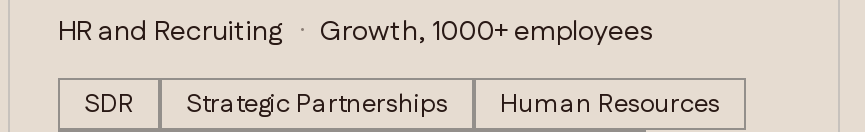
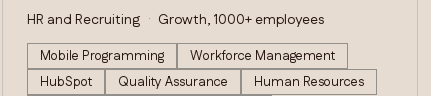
[84,86,448,122] SDR | Strategic Partnerships -> [40,47,335,91] Mobile Programming | Workforce Management | HubSpot | Quality Assurance

